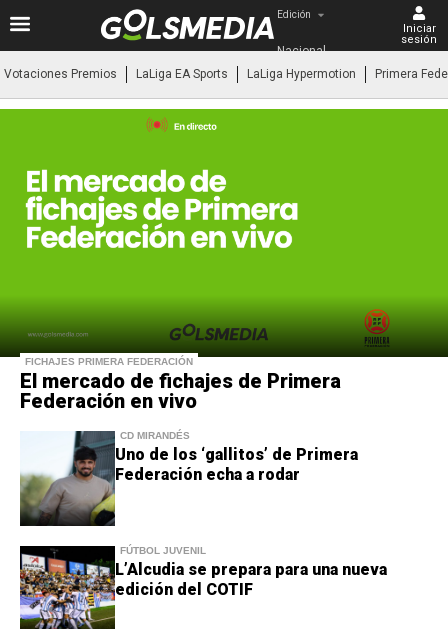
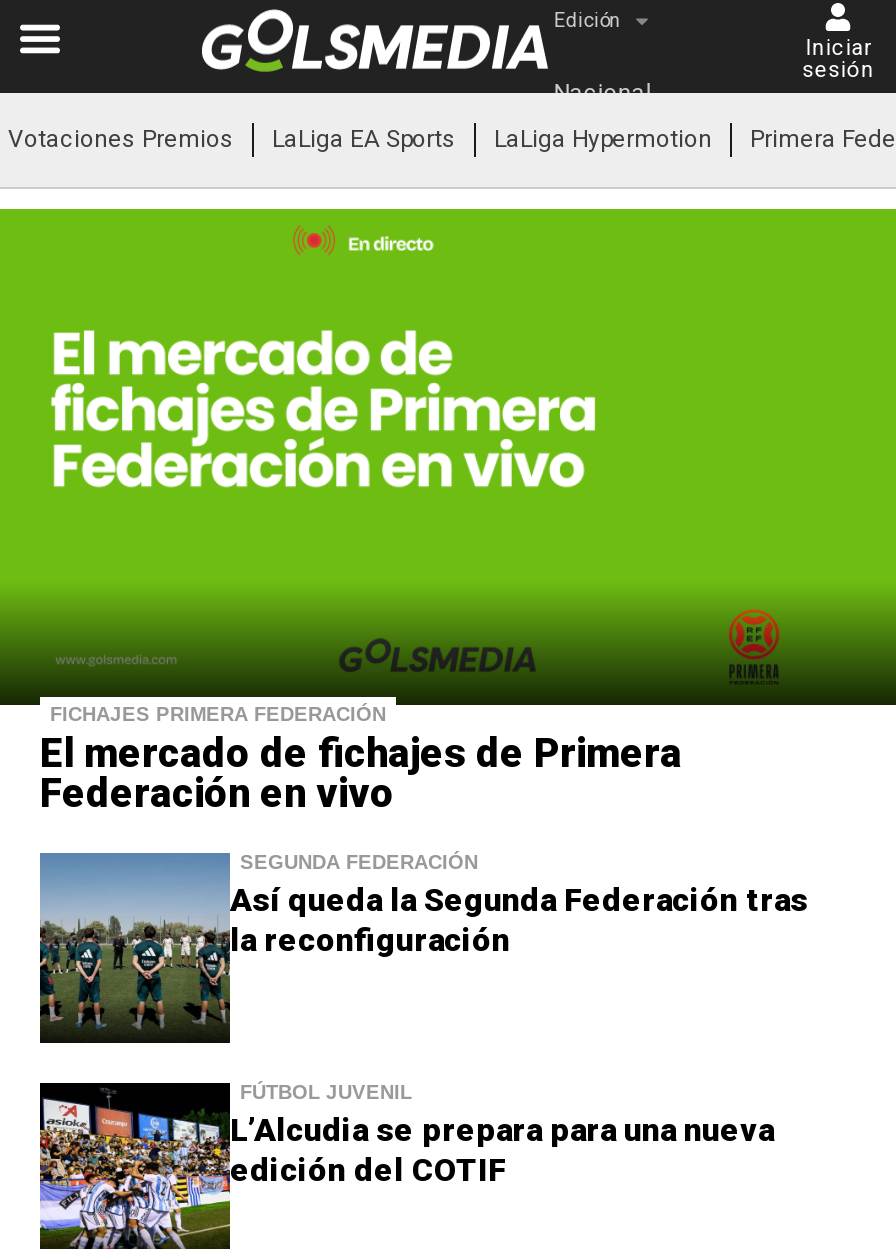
[19,430,358,525] [image] | CD MIRANDÉS | Uno de los ‘gallitos’ de Primera | Federación echa a rodar -> [38,851,808,1039] [image] | SEGUNDA FEDERACIÓN | Así queda la Segunda Federación tras | la reconfiguración

